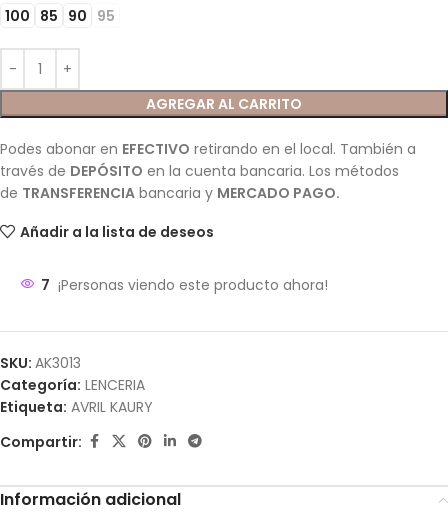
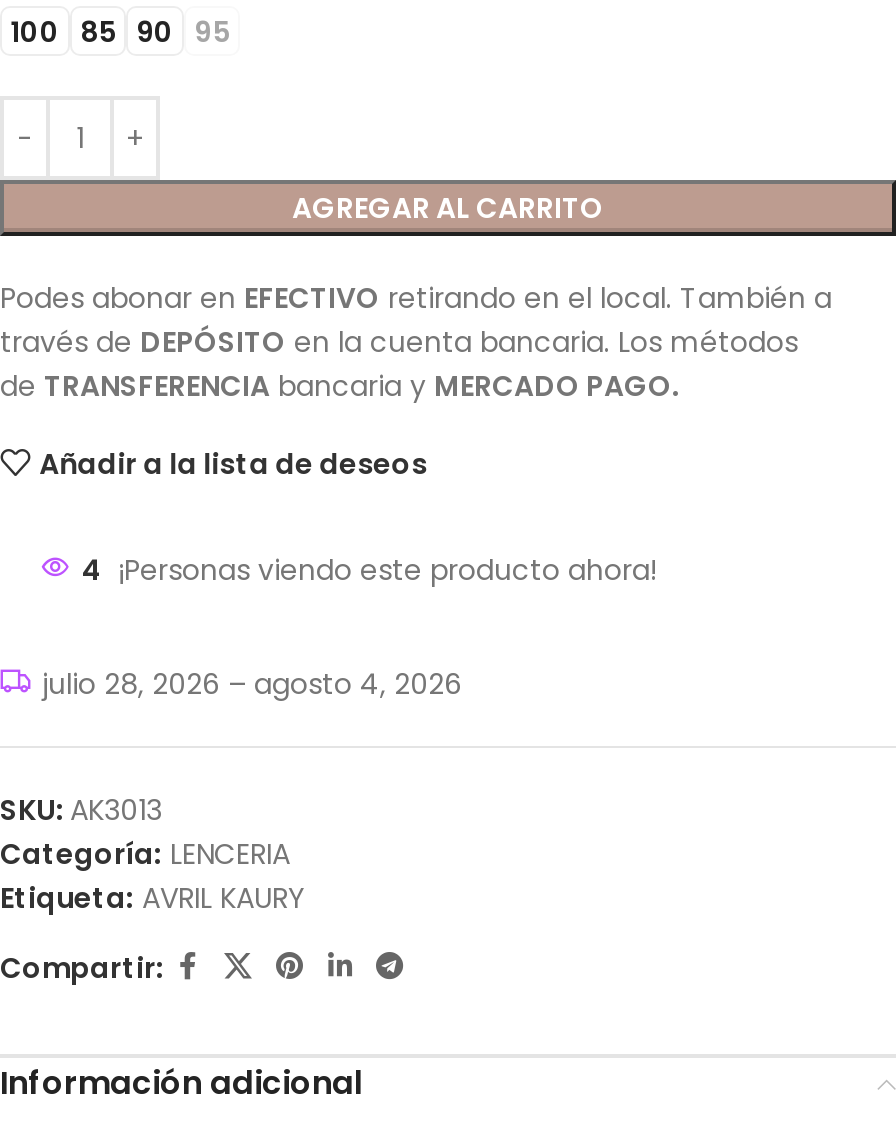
[41,275,328,295] 7 ¡Personas viendo este producto ahora! -> [42,550,658,704] 4 ¡Personas viendo este producto ahora! | julio 28, 2026 – agosto 4, 2026

